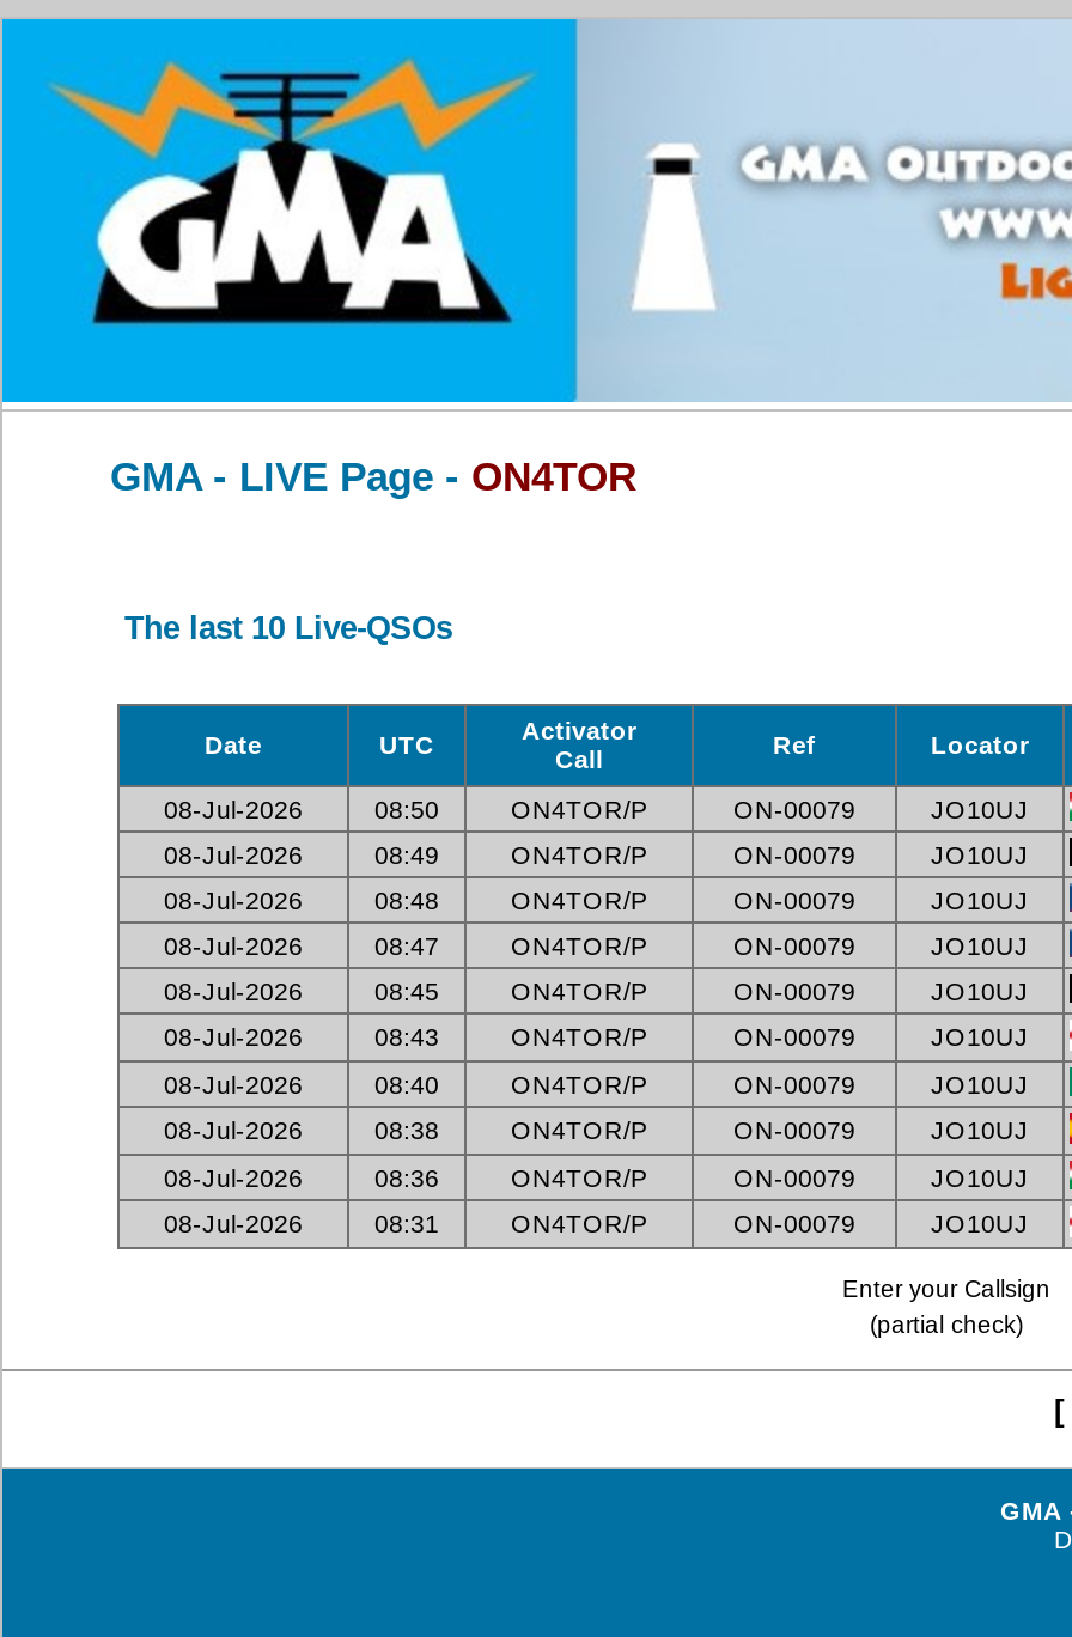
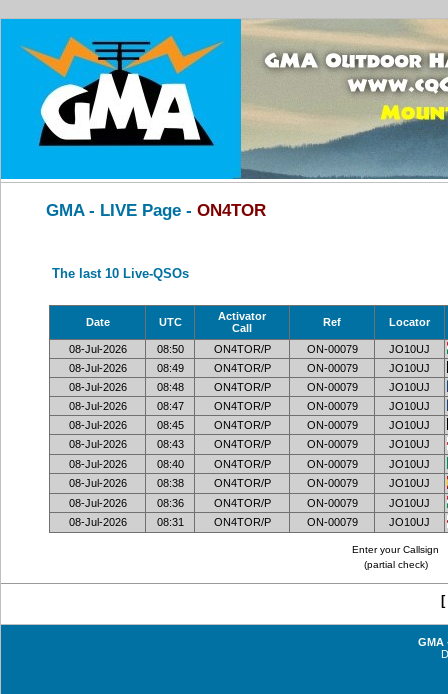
[567,19,1065,402] [image] -> [236,19,445,179] [image]

